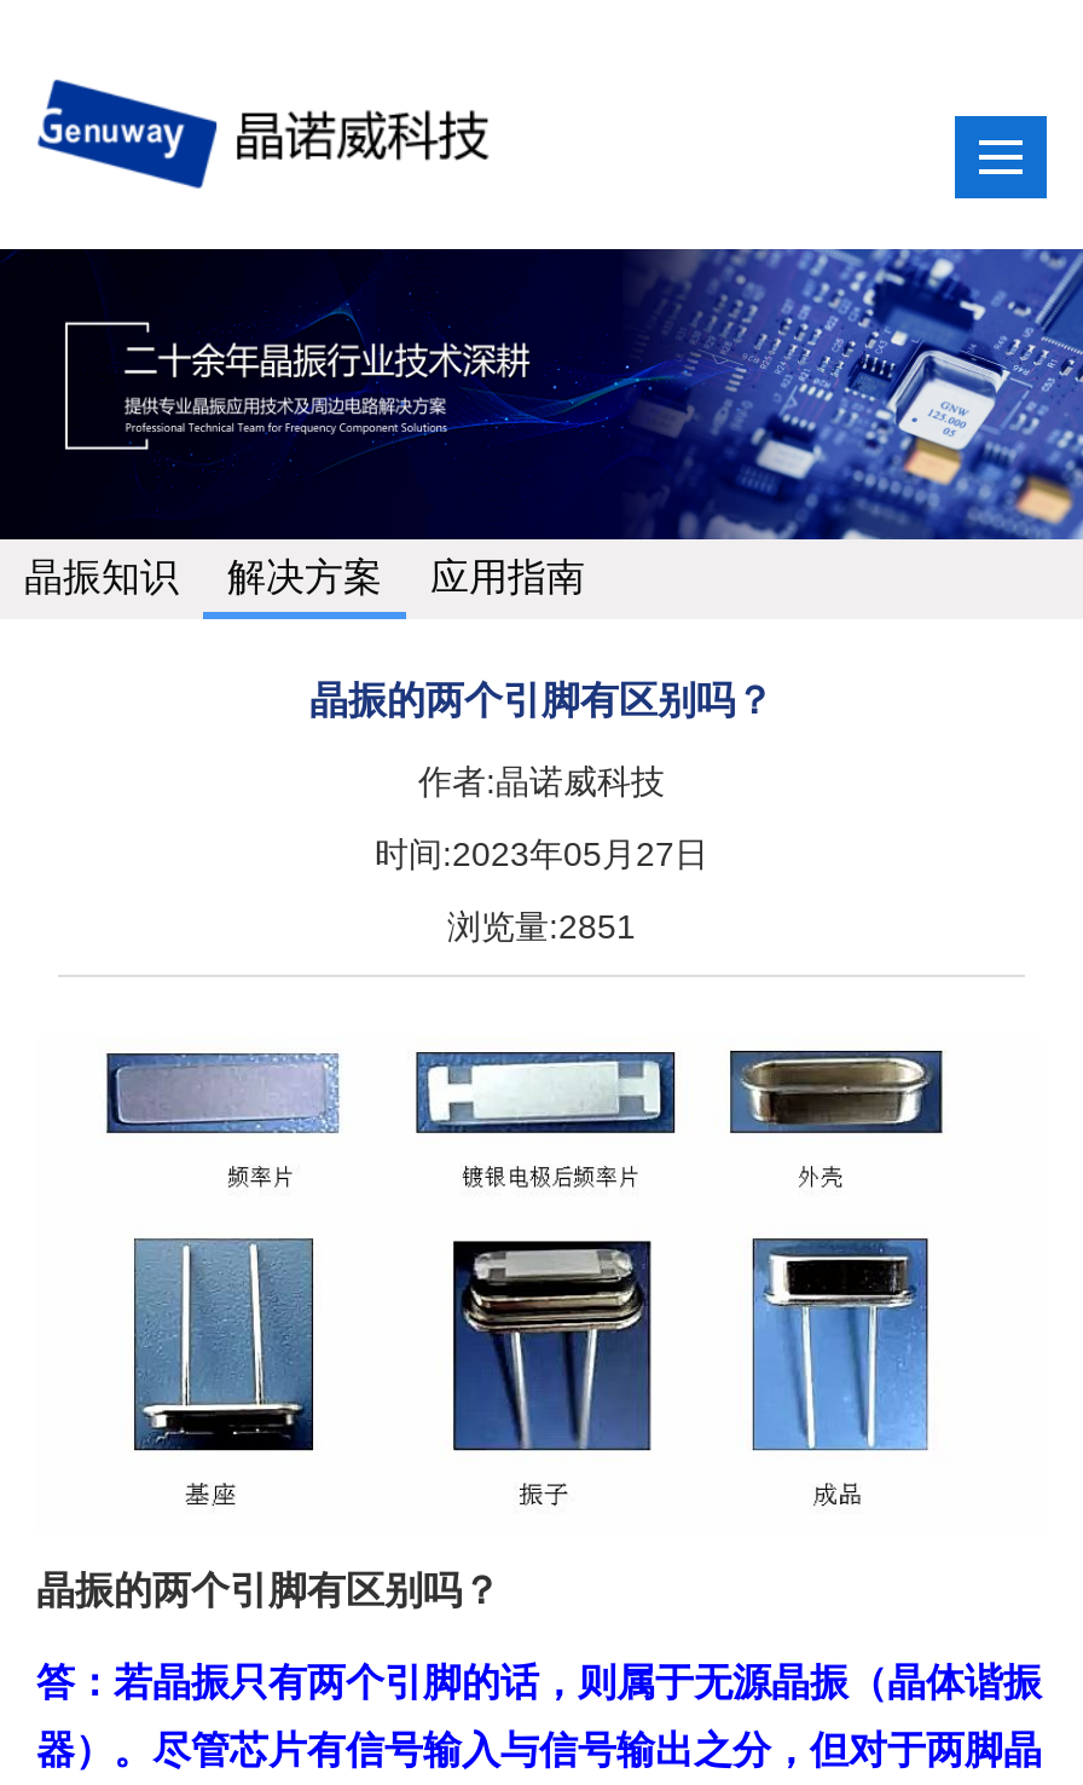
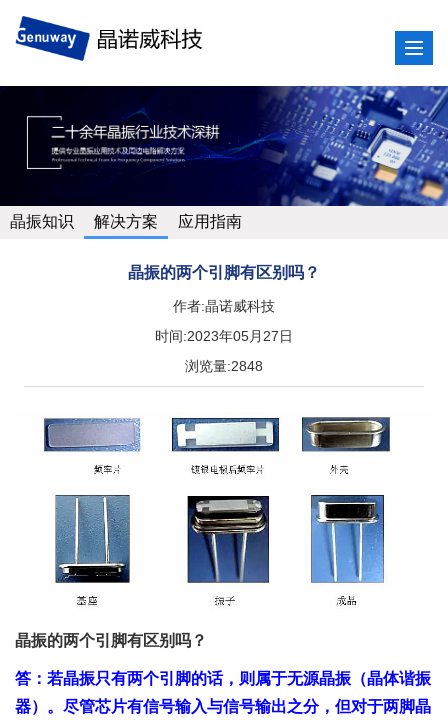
[447,907,636,946] 浏览量:2851 -> [185,358,263,374] 浏览量:2848

